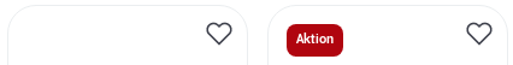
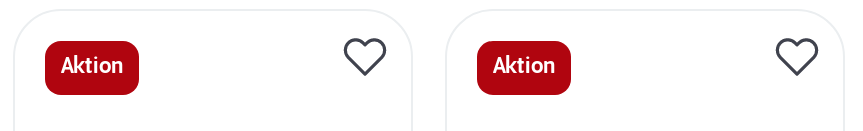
none -> [61,55,123,79] Aktion

